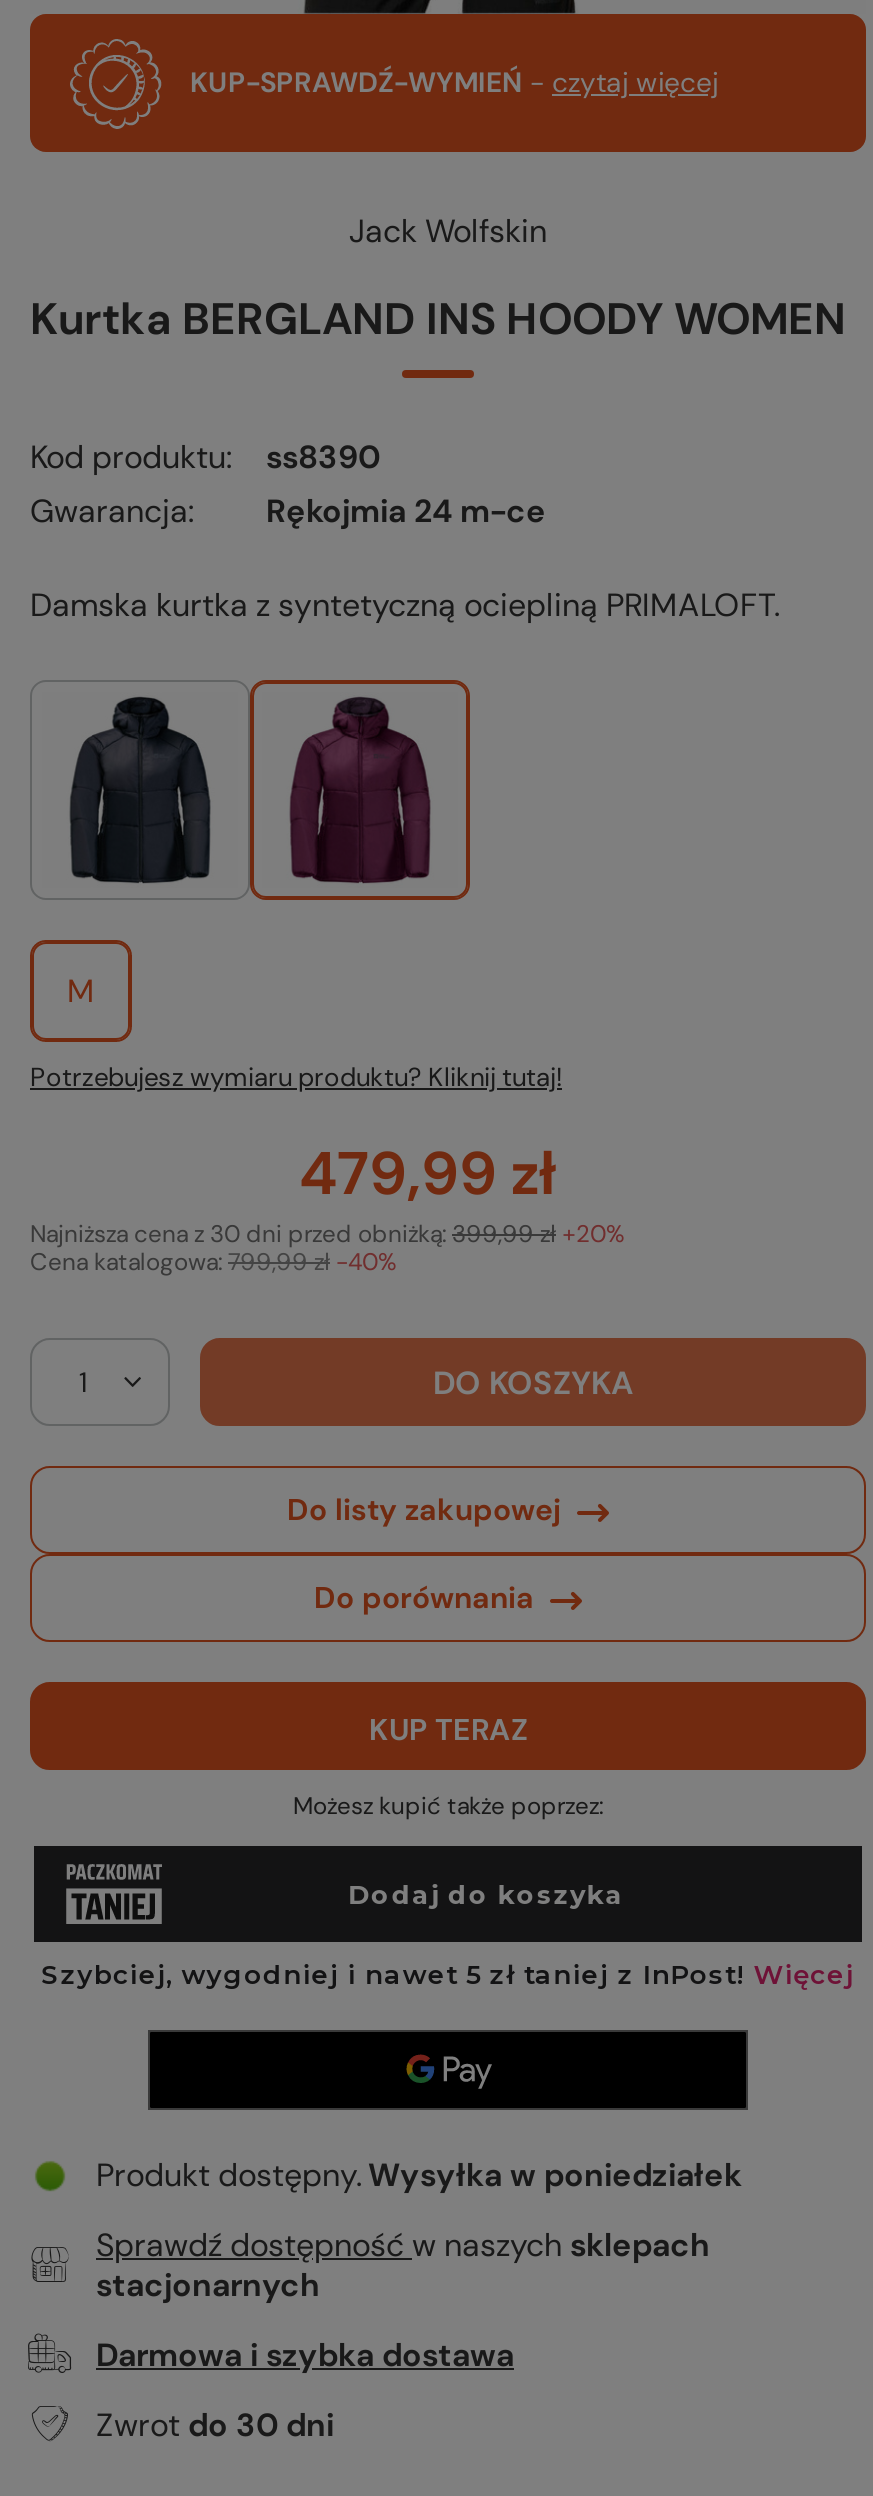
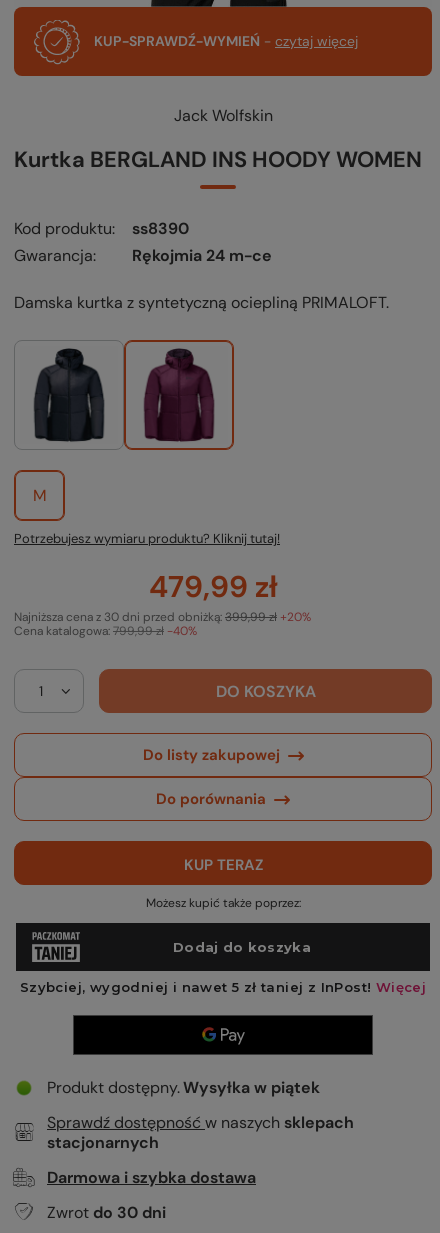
[96,2155,742,2197] Produkt dostępny Wysyłka w poniedziałek -> [47,1077,320,1098] Produkt dostępny Wysyłka w piątek

